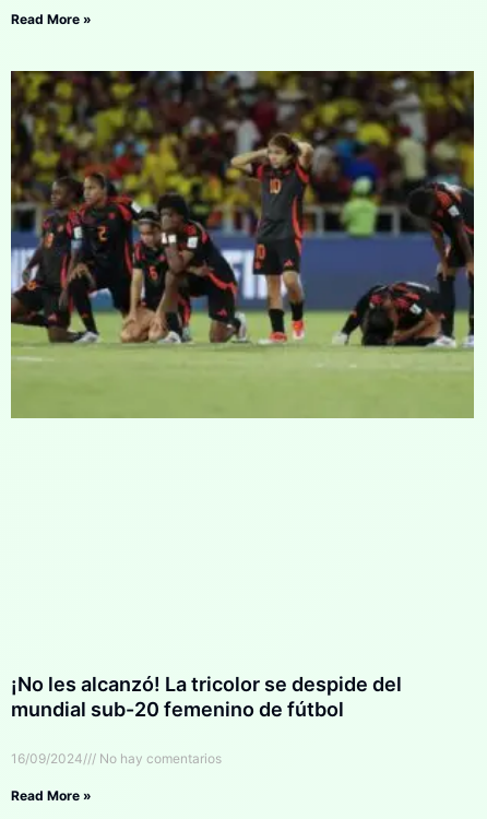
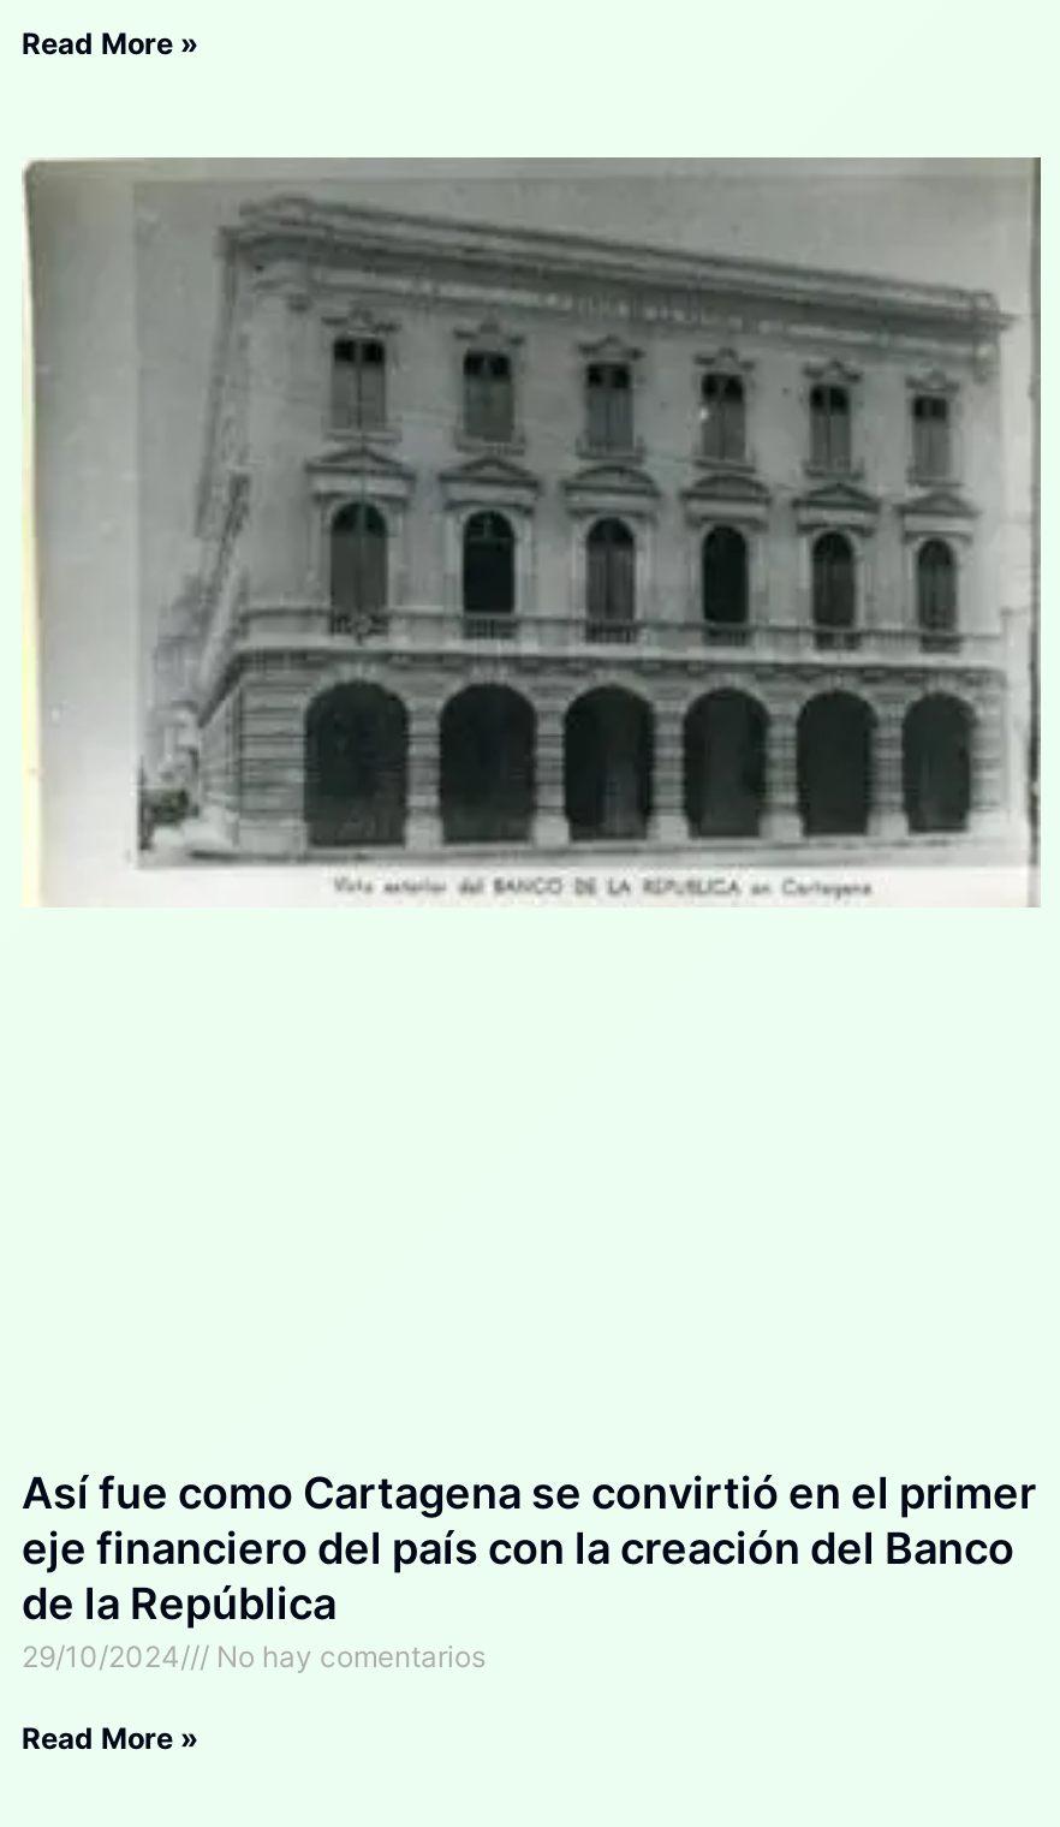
[10,70,475,419] [image] -> [22,155,1043,905] [image]
[11,673,402,767] ¡No les alcanzó! La tricolor se despide del | mundial sub-20 femenino de fútbol | 16/09/2024 -> [22,1467,1036,1674] Así fue como Cartagena se convirtió en el primer | eje financiero del país con la creación del Banco | de la República | 29/10/2024

